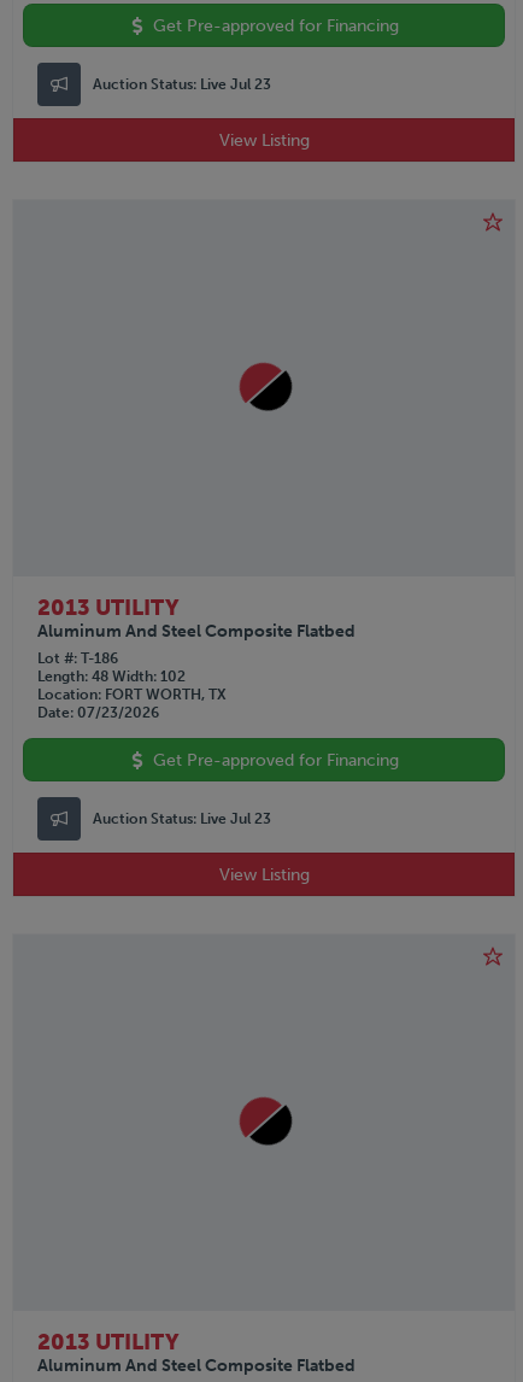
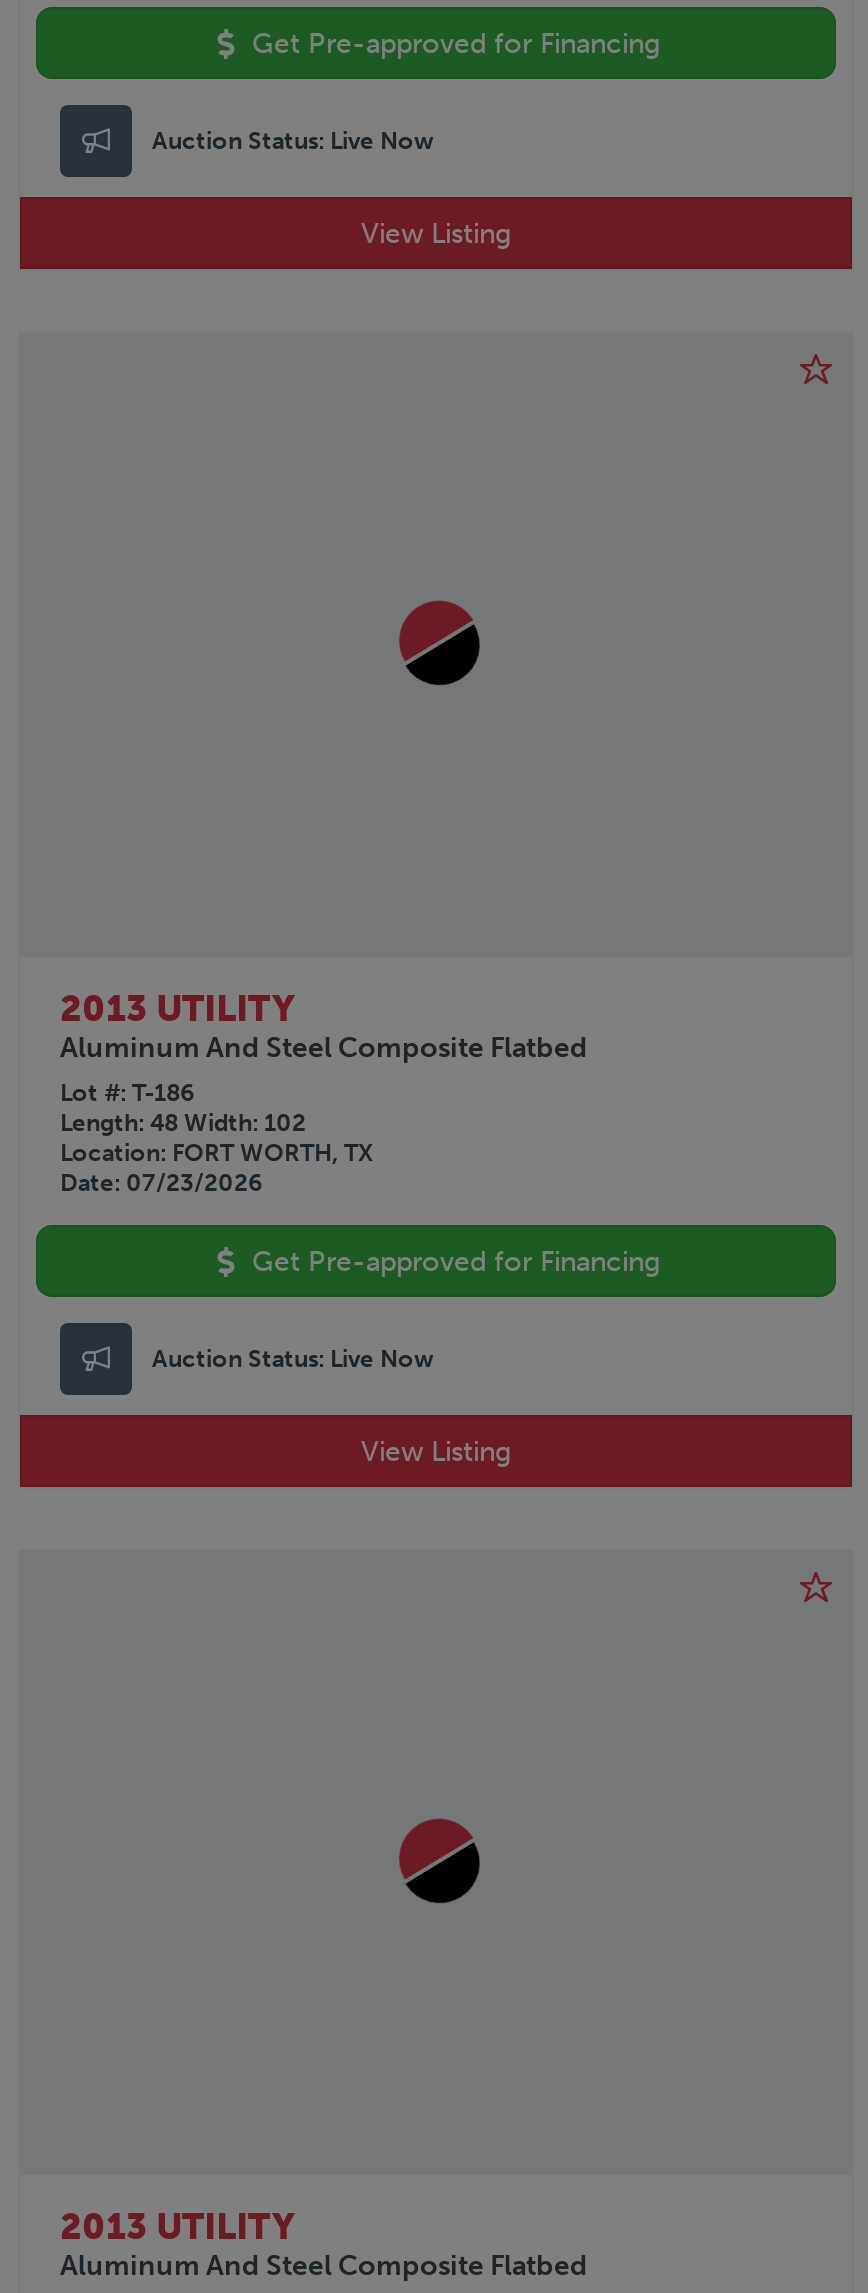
[93,76,271,93] Auction Status: Live Jul 23 -> [152,127,434,155] Auction Status: Live Now
moved [239,365,293,412] -> [396,1823,482,1905]: [image]
[93,810,271,827] Auction Status: Live Jul 23 -> [152,1345,434,1373] Auction Status: Live Now
moved [239,1100,293,1147] -> [396,605,482,687]: [image]

